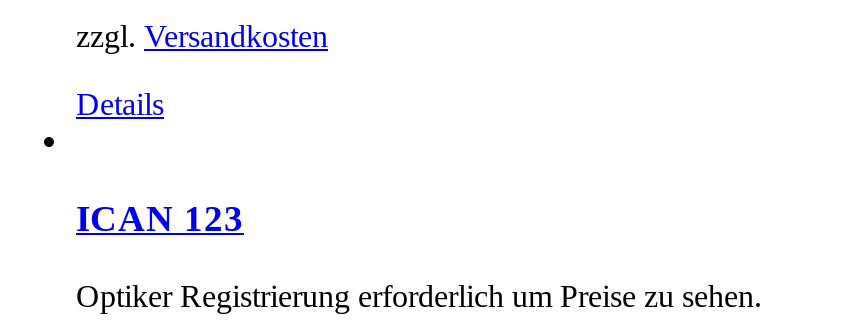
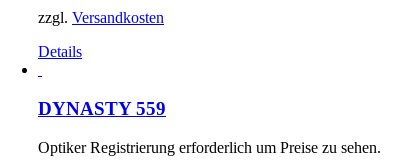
[76,197,244,239] ICAN 123 -> [38,98,166,119] DYNASTY 559

